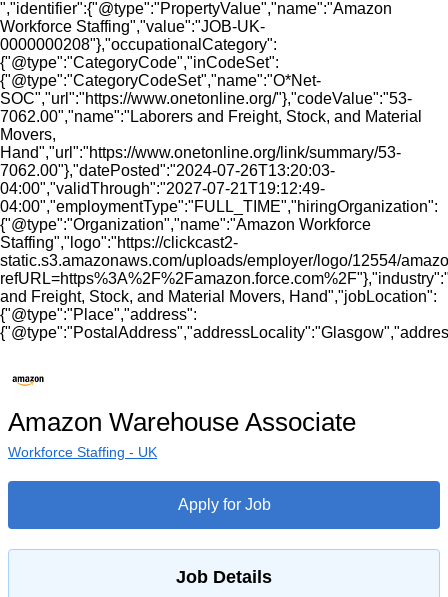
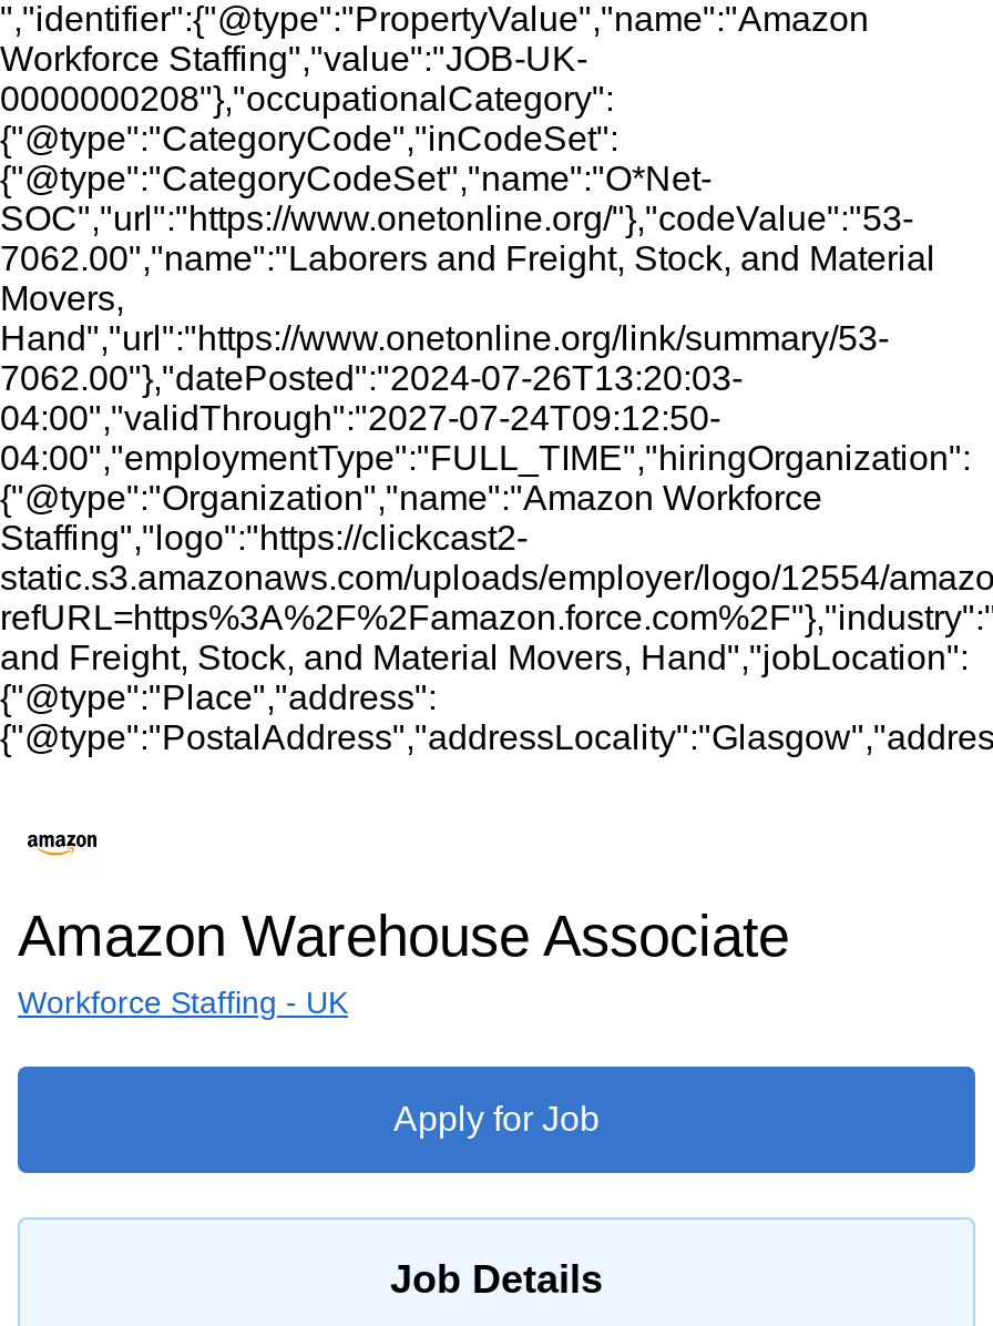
[0,180,325,197] 04:00","validThrough":"2027-07-21T19:12:49- -> [0,399,720,437] 04:00","validThrough":"2027-07-24T09:12:50-

